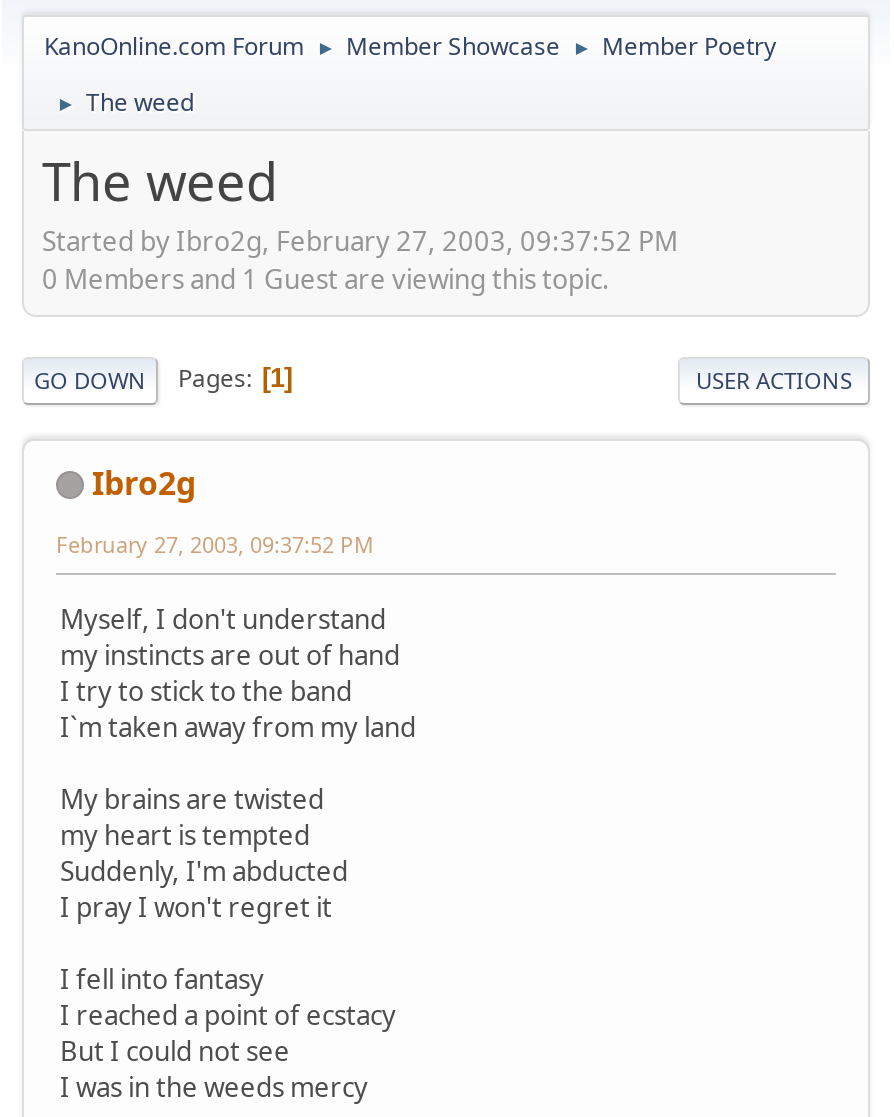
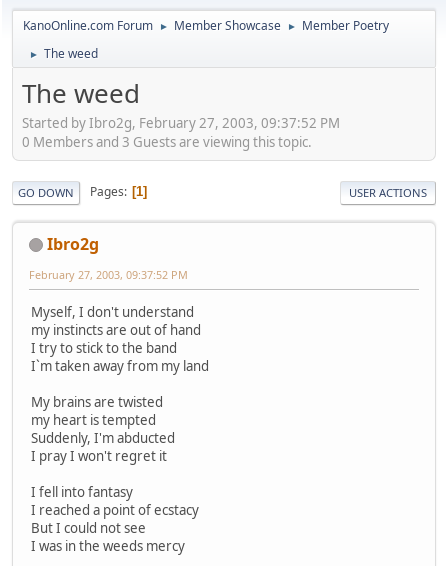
[42,260,610,296] 0 Members and 1 Guest are viewing this topic. -> [22,132,312,150] 0 Members and 3 Guests are viewing this topic.

